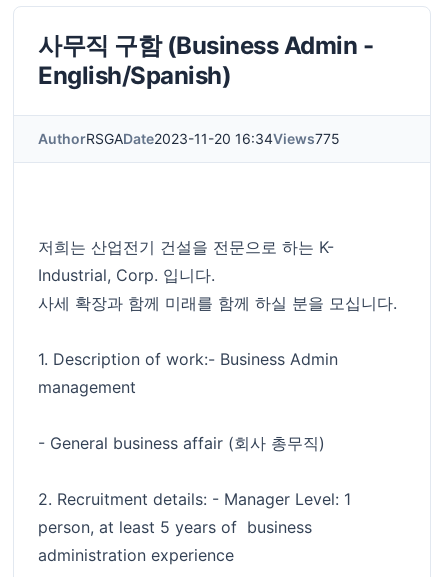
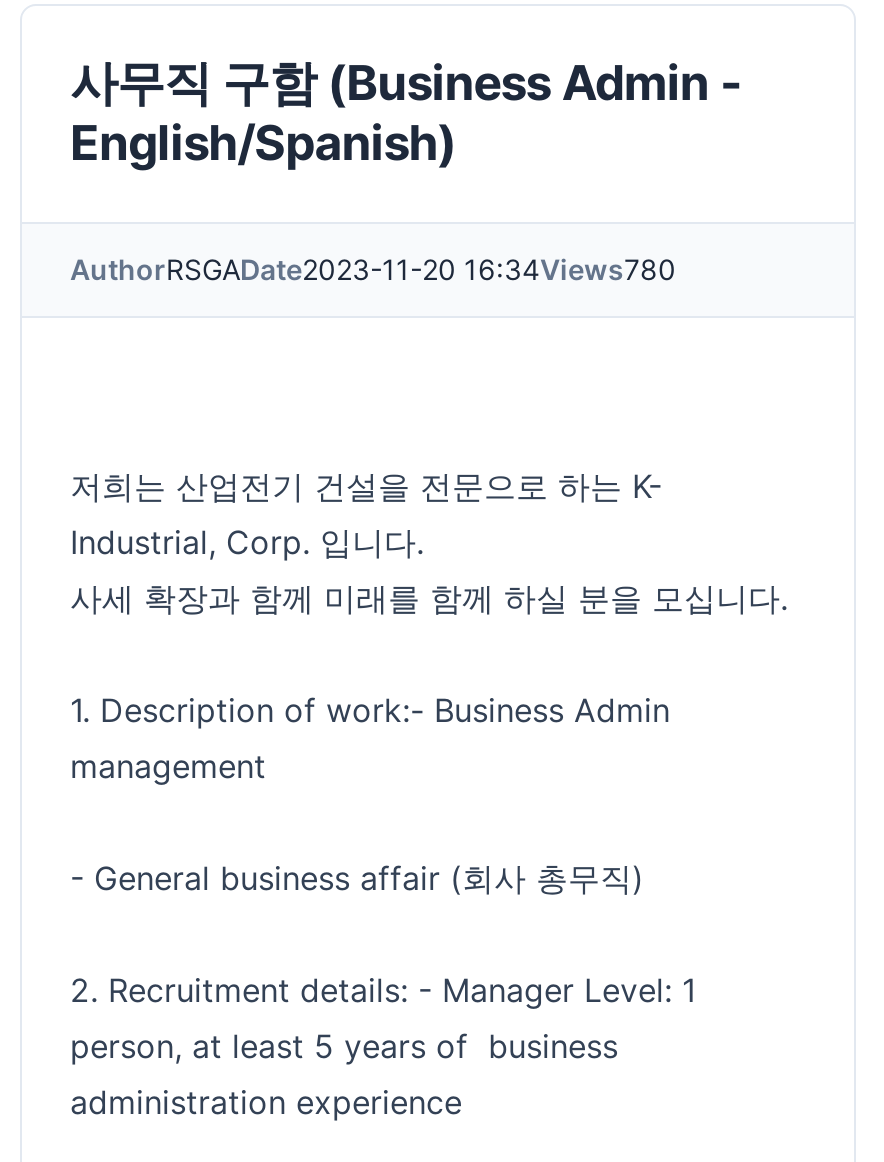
[38,130,340,147] AuthorRSGADate2023-11-20 16:34Views775 -> [70,252,676,286] AuthorRSGADate2023-11-20 16:34Views780

